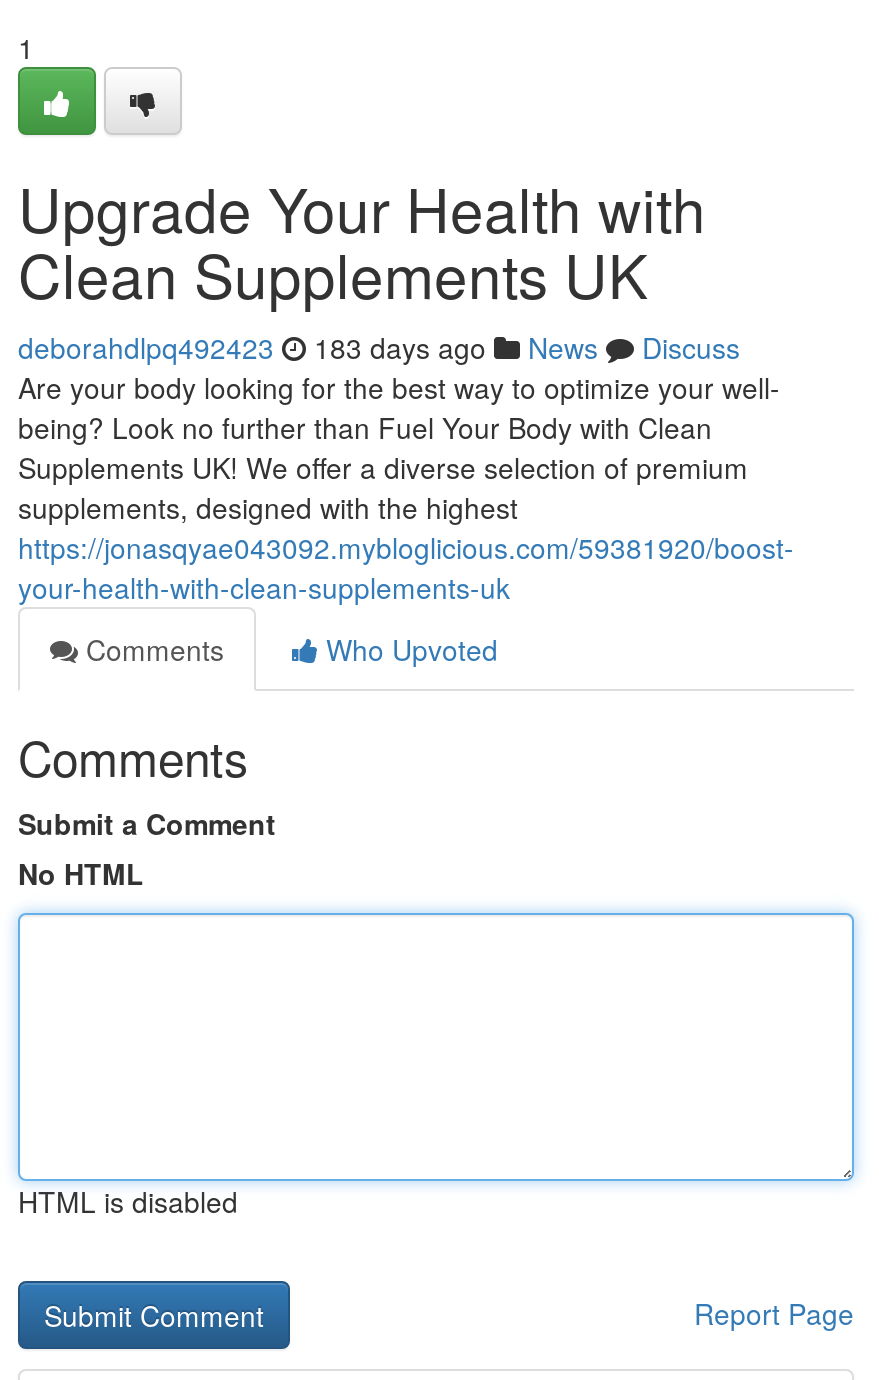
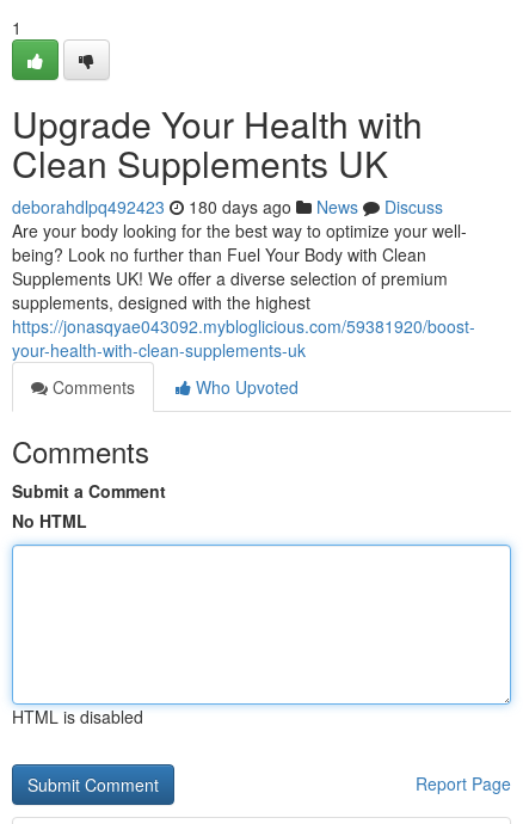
[18,327,740,367] deborahdlpq492423 183 days ago News Discuss -> [12,195,443,219] deborahdlpq492423 180 days ago News Discuss

